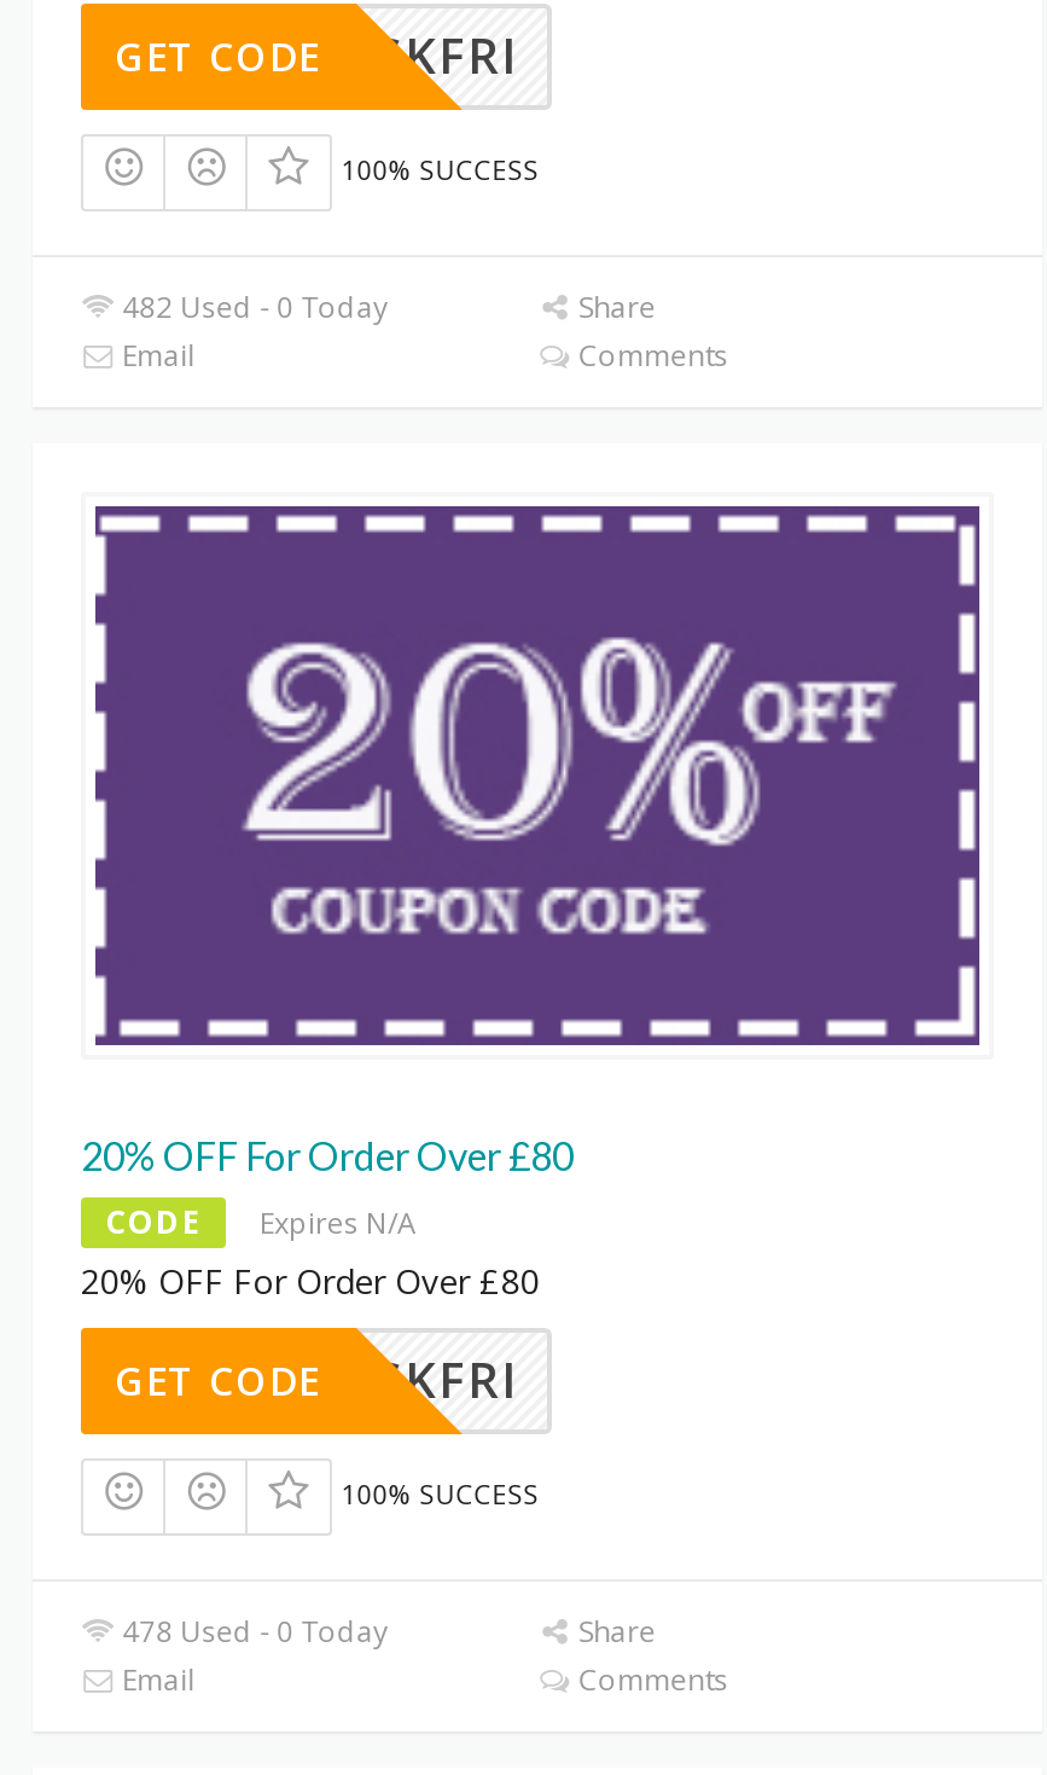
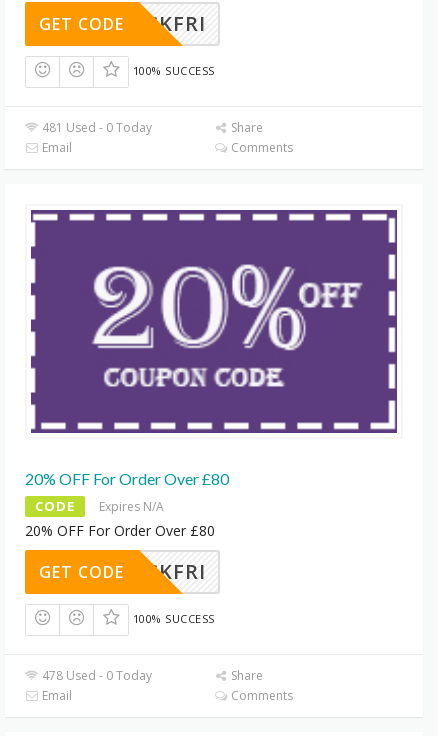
[115,286,388,327] 482 Used - 0 Today -> [39,119,152,136] 481 Used - 0 Today

